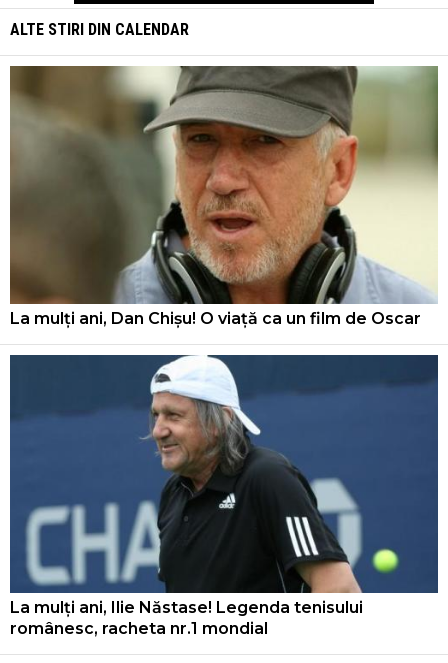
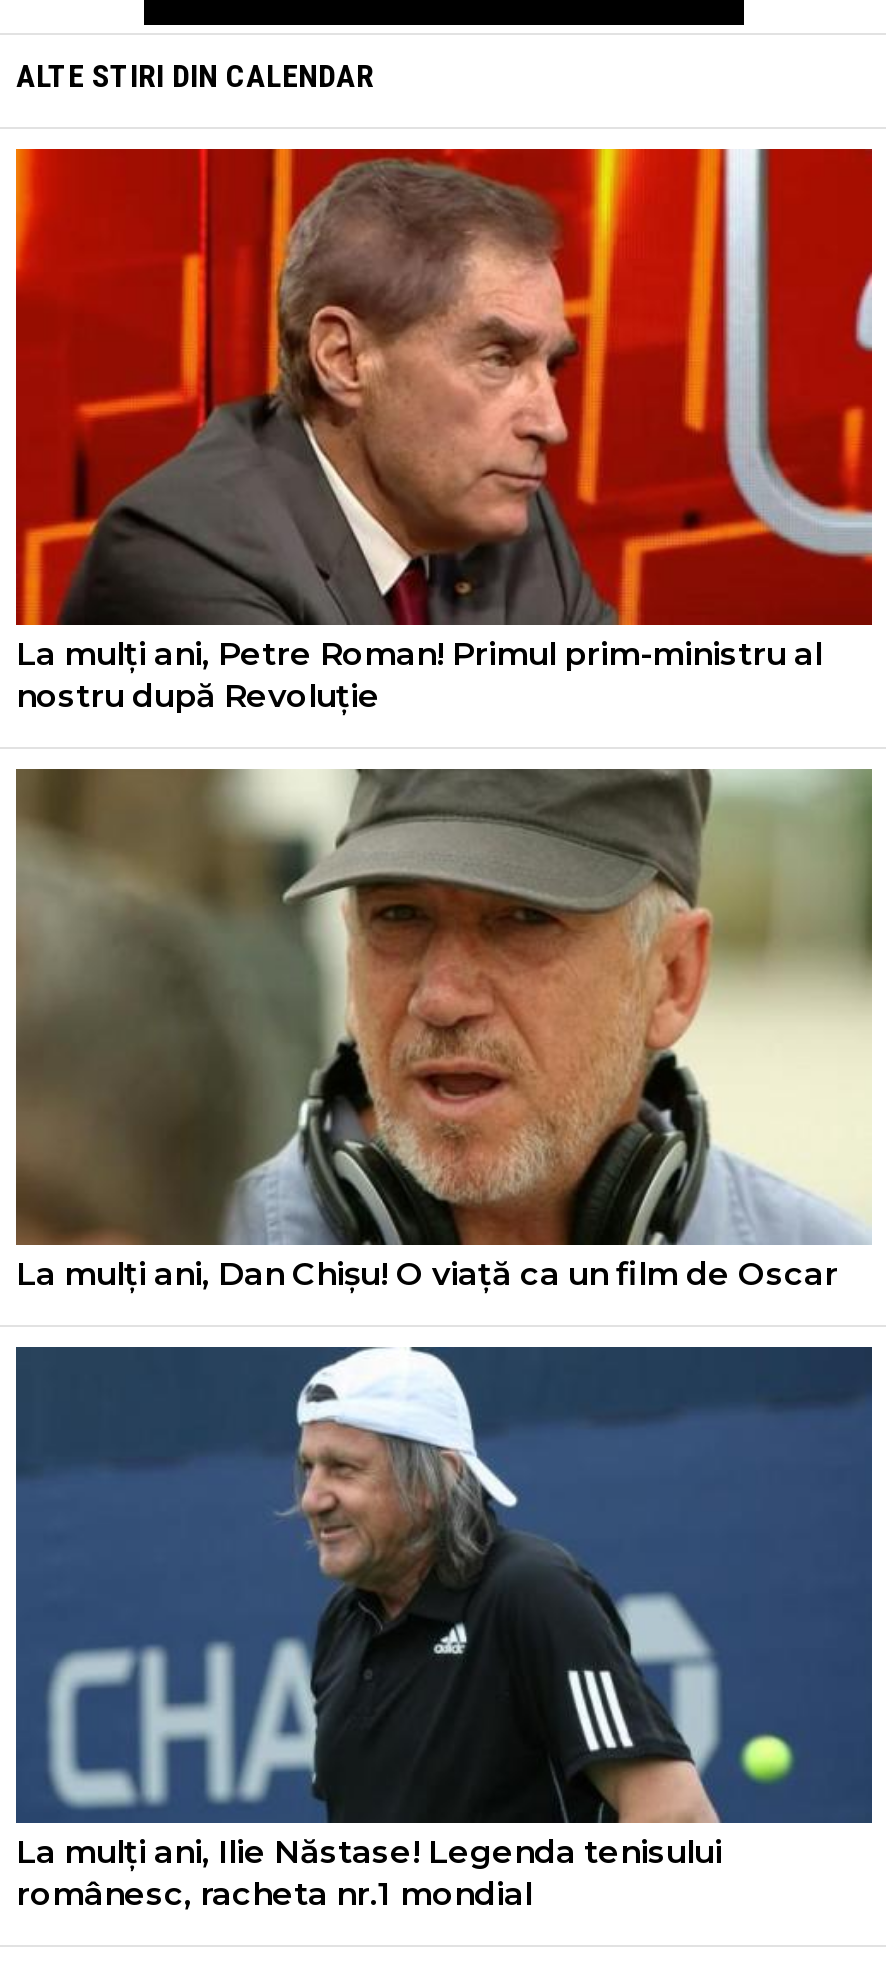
none -> [14,147,874,714] [image] | La mulți ani, Petre Roman! Primul prim-ministru al | nostru după Revoluție

